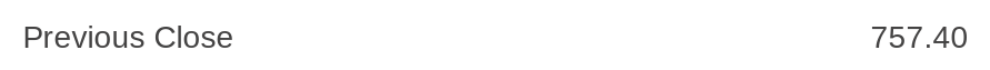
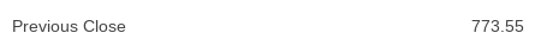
[871,19,968,54] 757.40 -> [471,17,524,35] 773.55

